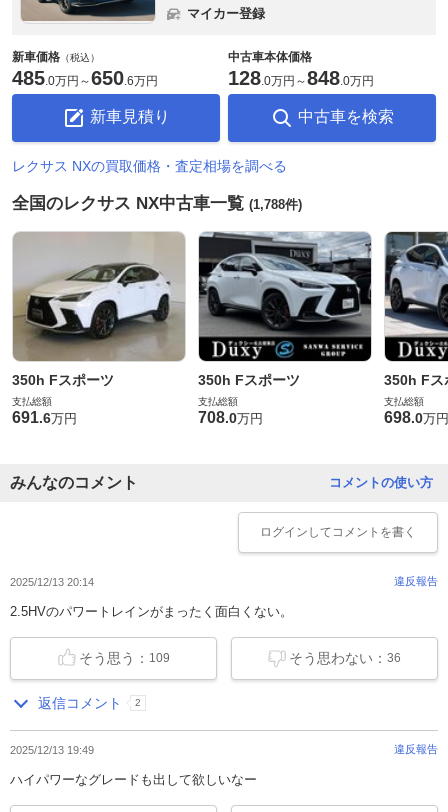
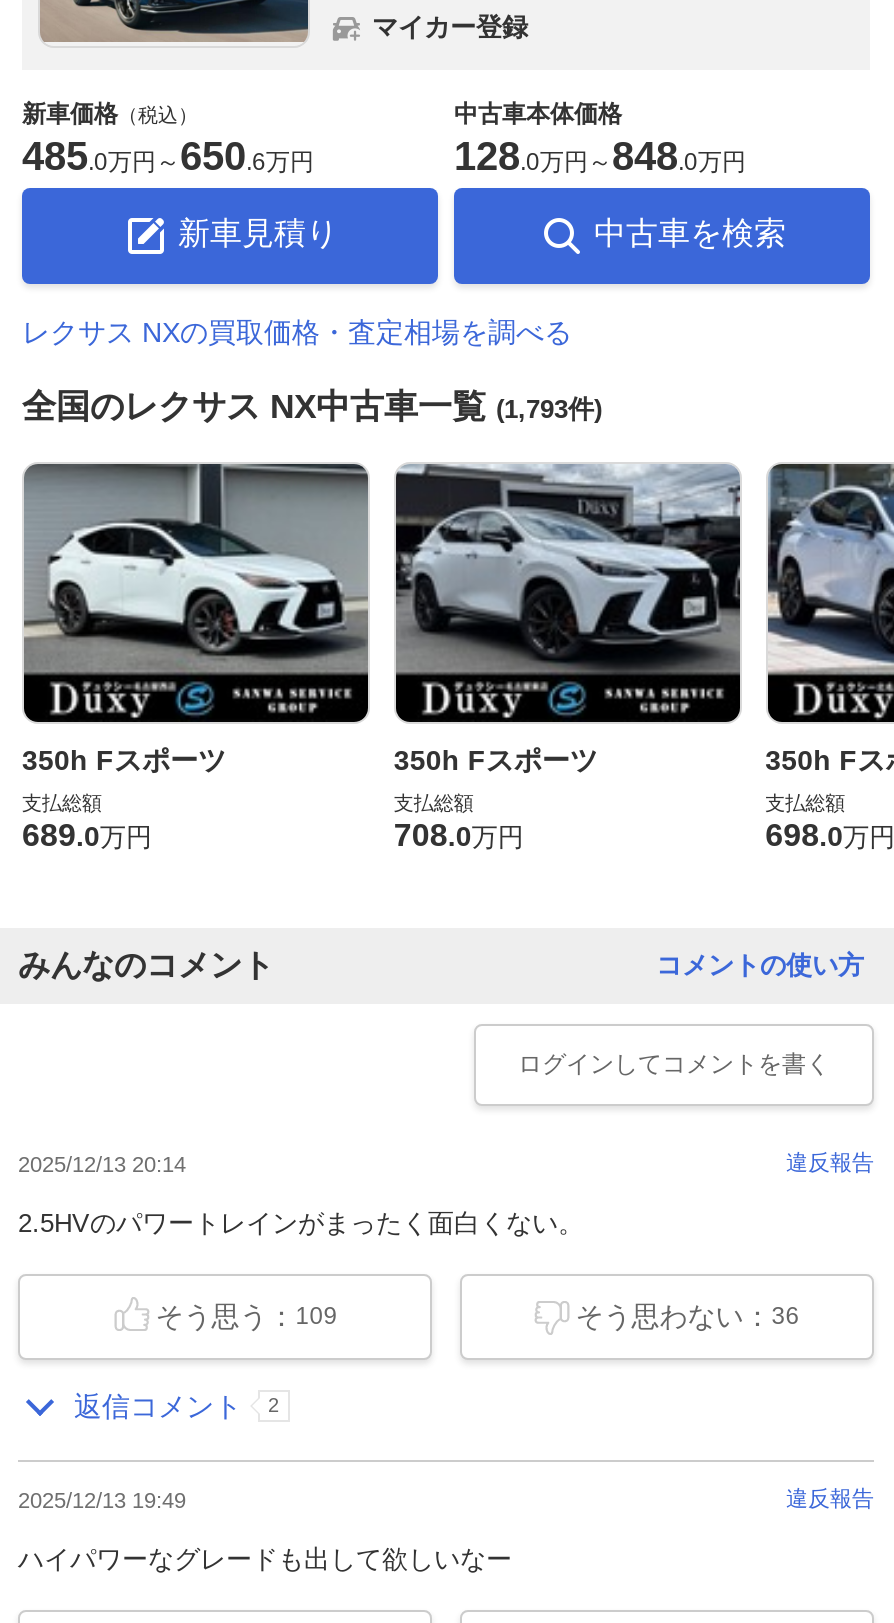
[12,194,302,213] 全国のレクサス NX中古車一覧(1,788件) -> [22,388,602,426] 全国のレクサス NX中古車一覧(1,793件)
[12,233,184,362] [image] -> [24,464,368,722] [image]
[12,409,77,426] 691.6万円 -> [22,818,152,852] 689.0万円

